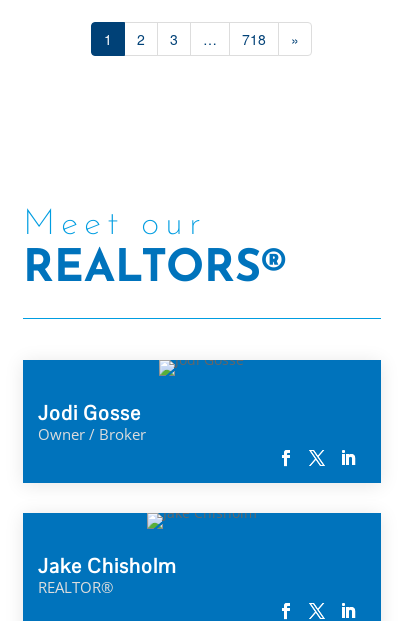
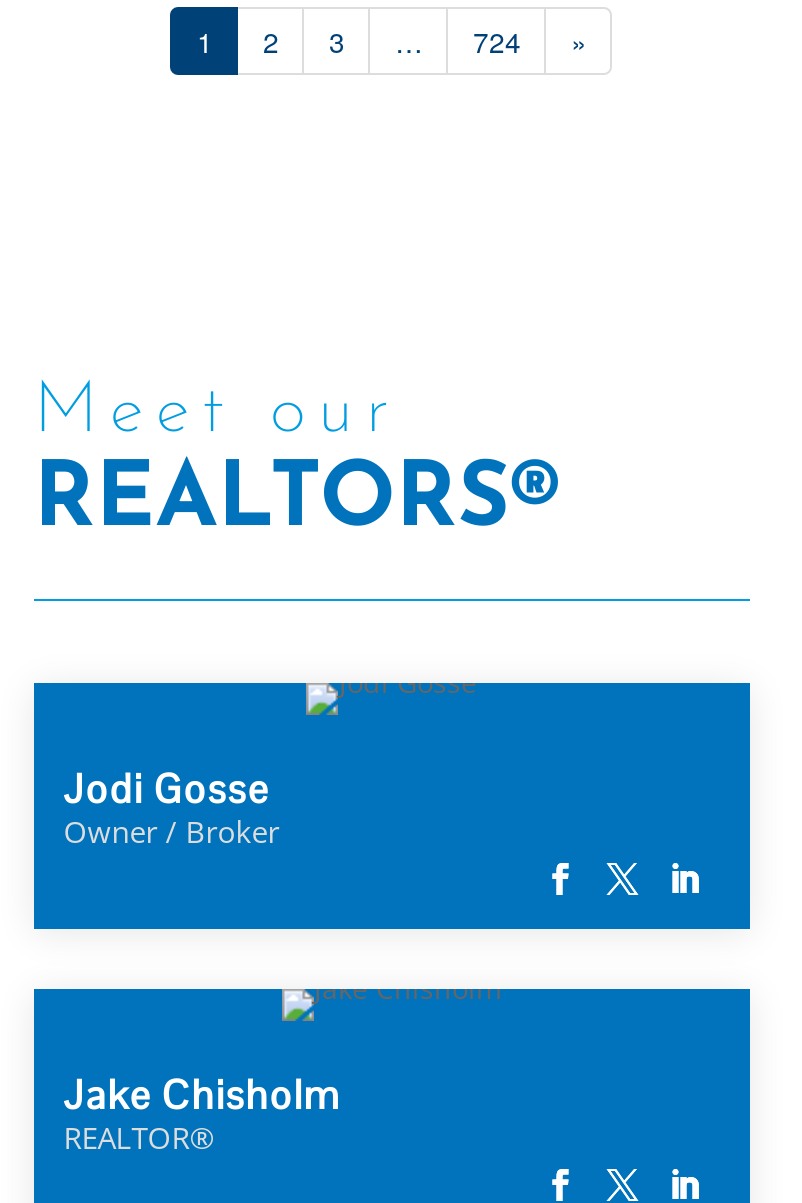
[242,29,266,49] 718 -> [473,20,521,60] 724

